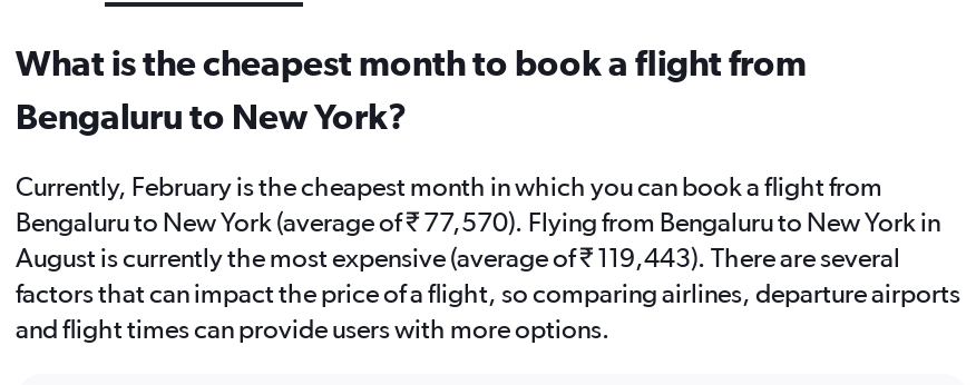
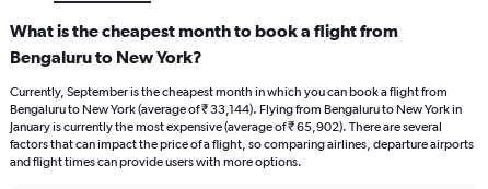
[16,172,882,203] Currently, February is the cheapest month in which you can book a flight from -> [10,84,448,100] Currently, September is the cheapest month in which you can book a flight from
[16,207,940,239] Bengaluru to New York (average of ₹ 77,570). Flying from Bengaluru to New York in -> [10,102,462,117] Bengaluru to New York (average of ₹ 33,144). Flying from Bengaluru to New York in
[16,243,900,274] August is currently the most expensive (average of ₹ 119,443). There are several -> [10,119,442,135] January is currently the most expensive (average of ₹ 65,902). There are several

